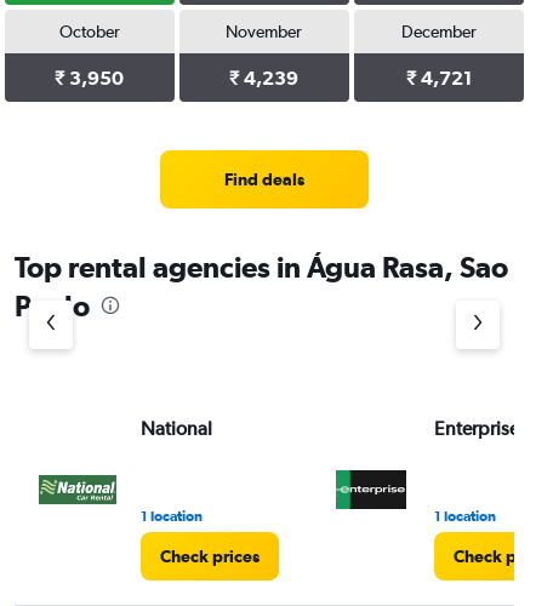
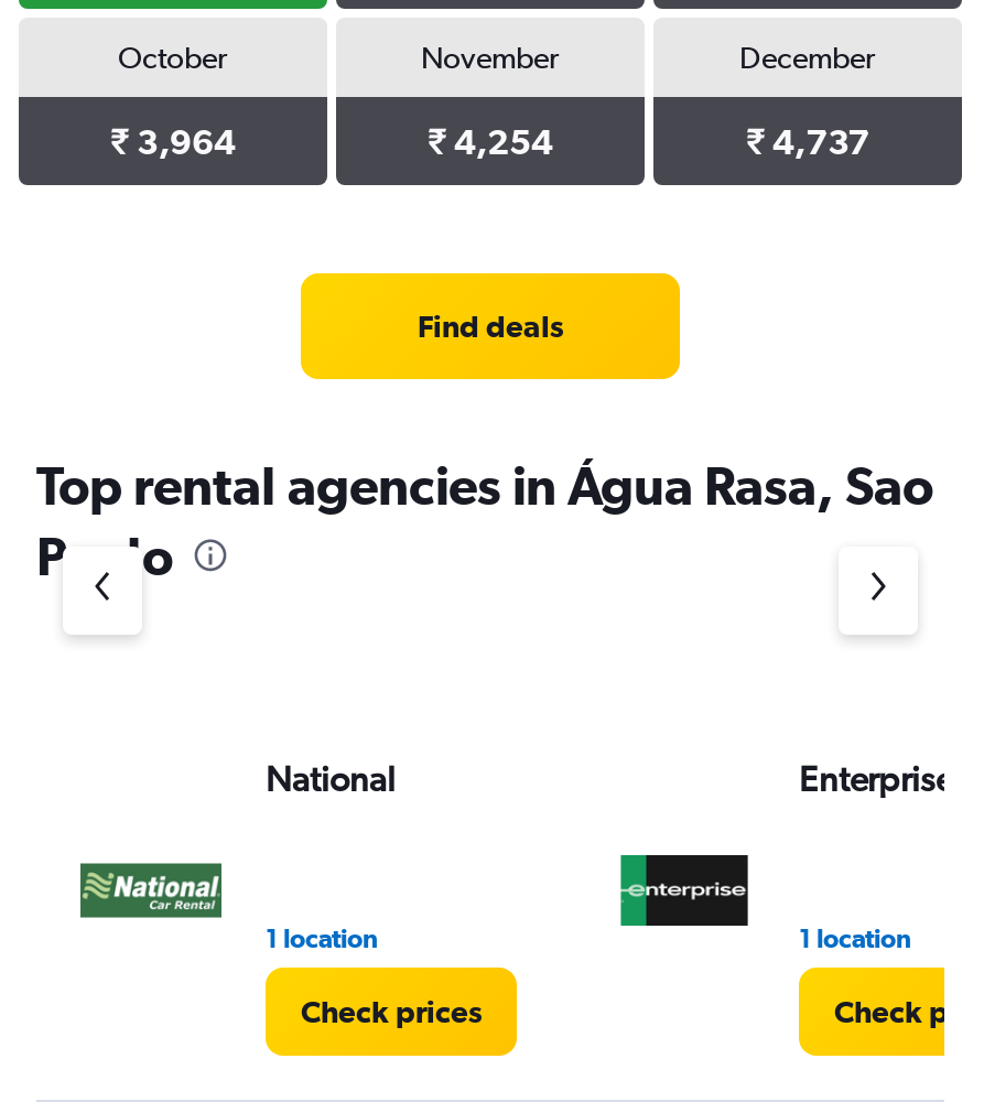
[55,67,124,88] ₹ 3,950 -> [110,121,236,161] ₹ 3,964
[230,67,299,88] ₹ 4,239 -> [428,121,553,161] ₹ 4,254
[406,67,472,88] ₹ 4,721 -> [746,121,869,161] ₹ 4,737

